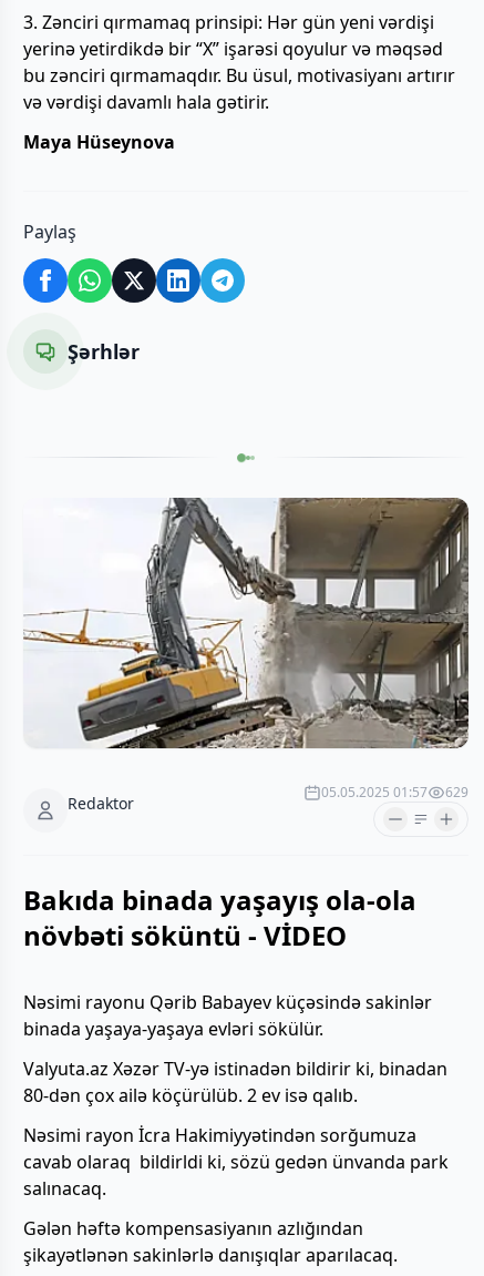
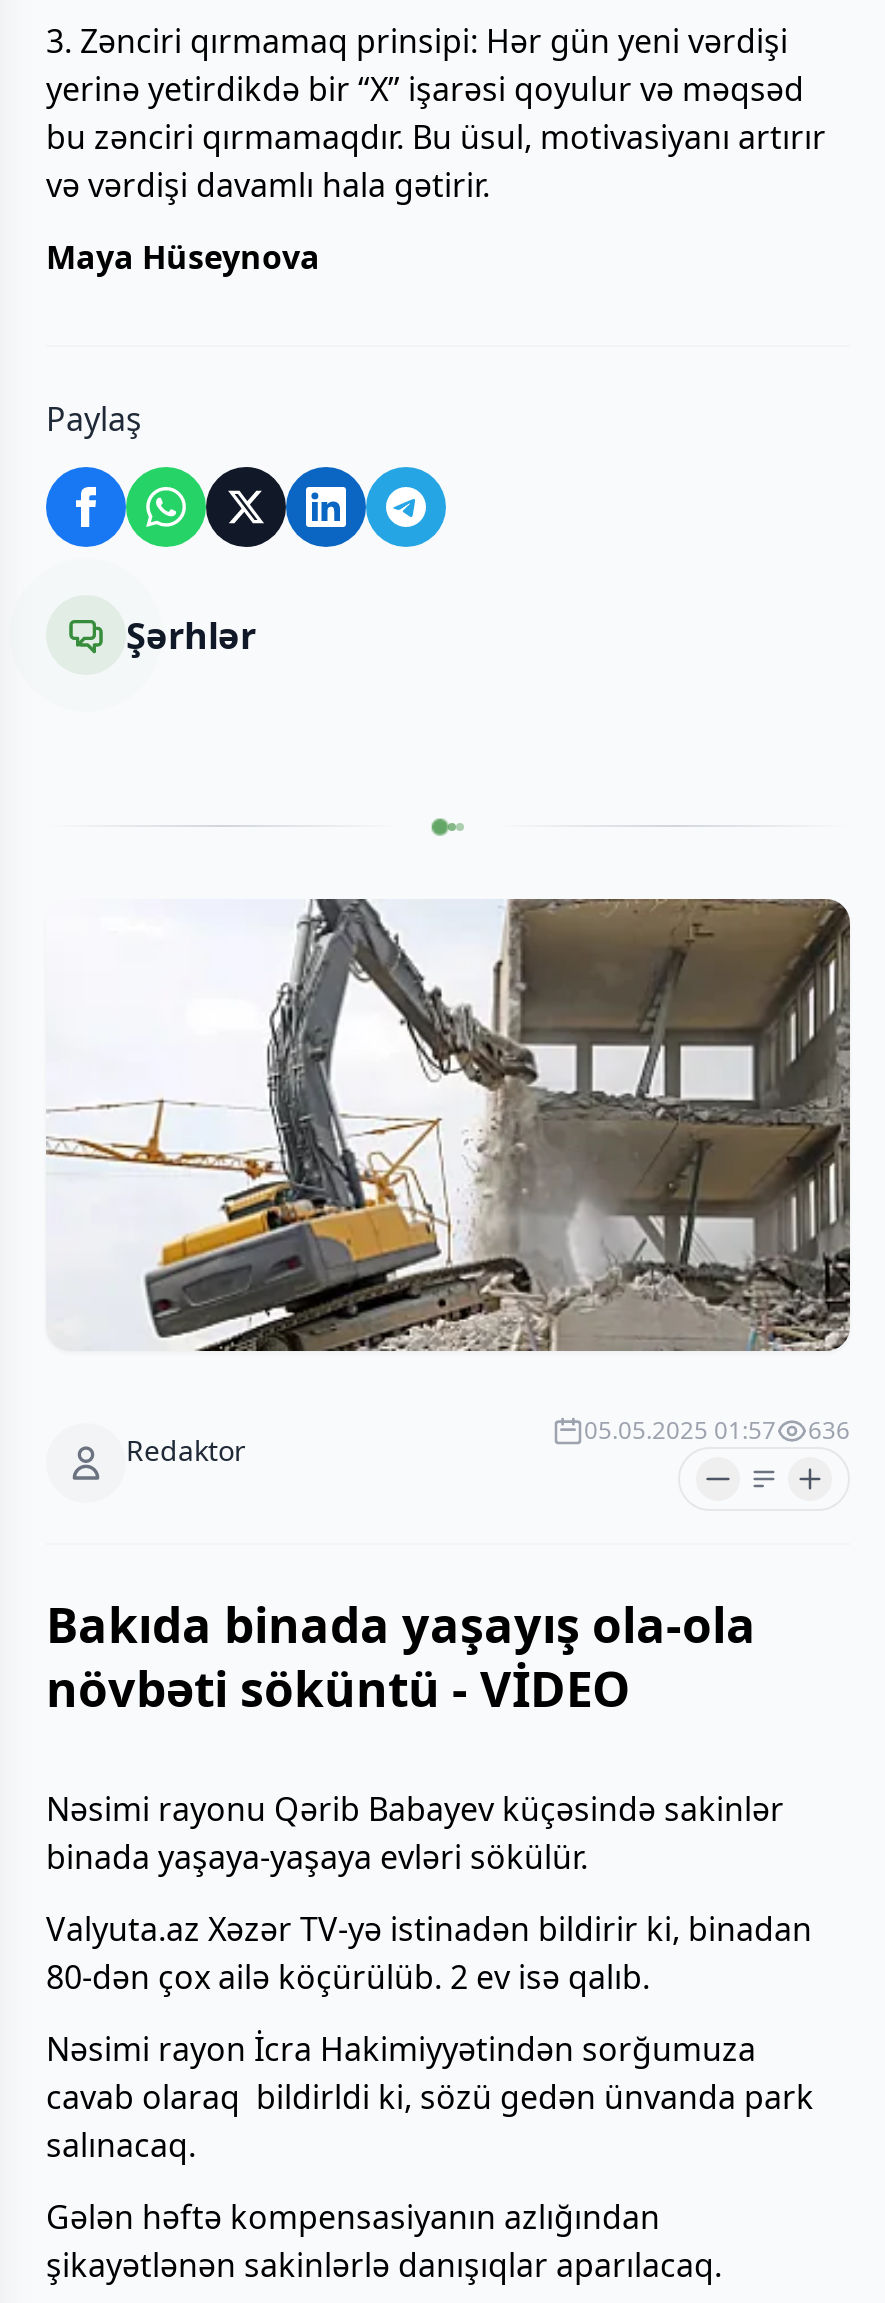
[321,782,468,801] 05.05.2025 01:57 629 -> [584,1412,850,1446] 05.05.2025 01:57 636

